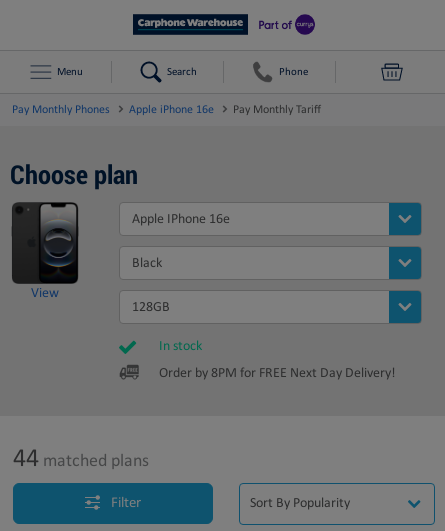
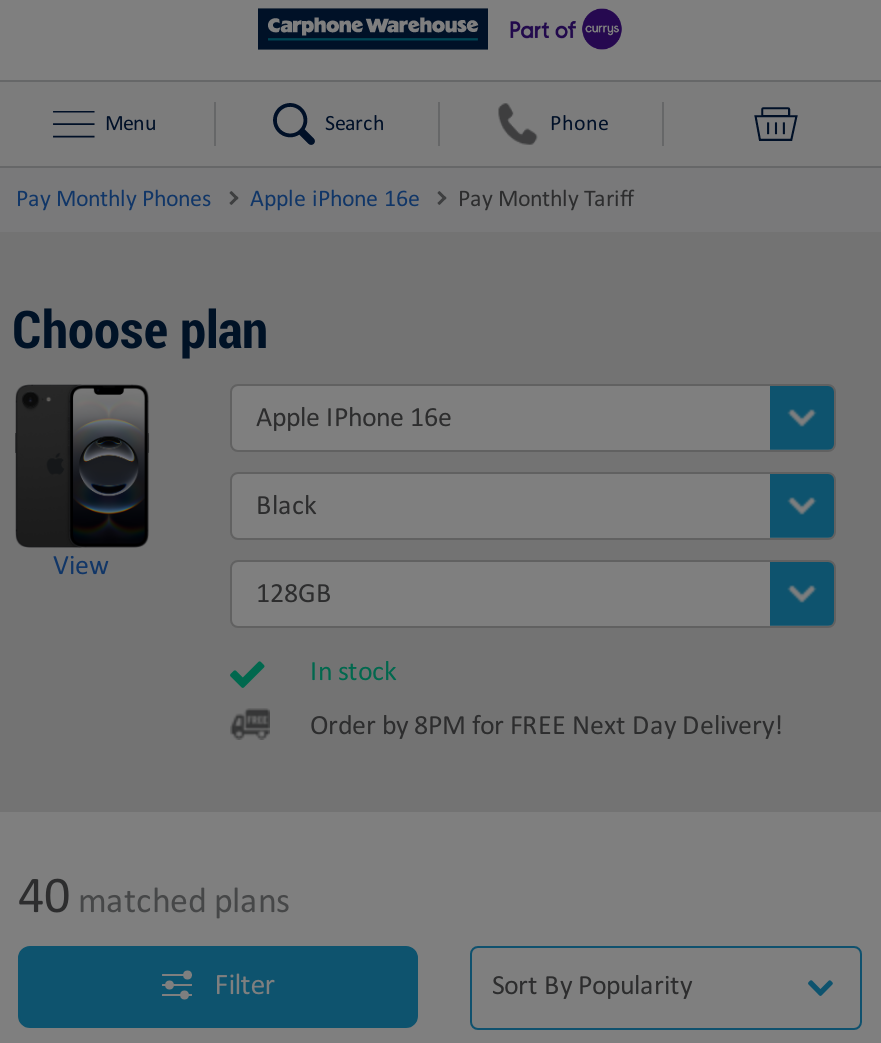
[13,446,149,473] 44 matched plans -> [18,872,290,926] 40 matched plans

